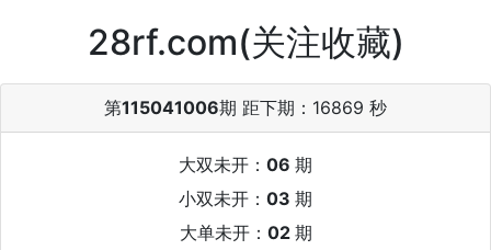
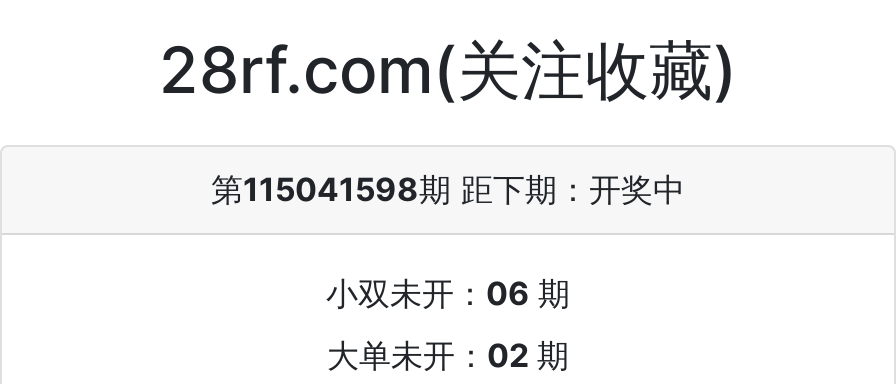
[104,96,387,209] 第115041006期 距下期：16869 秒 | 大双未开：06期 | 小双未开：03期 -> [211,169,685,313] 第115041598期 距下期：开奖中 | 小双未开：06期

